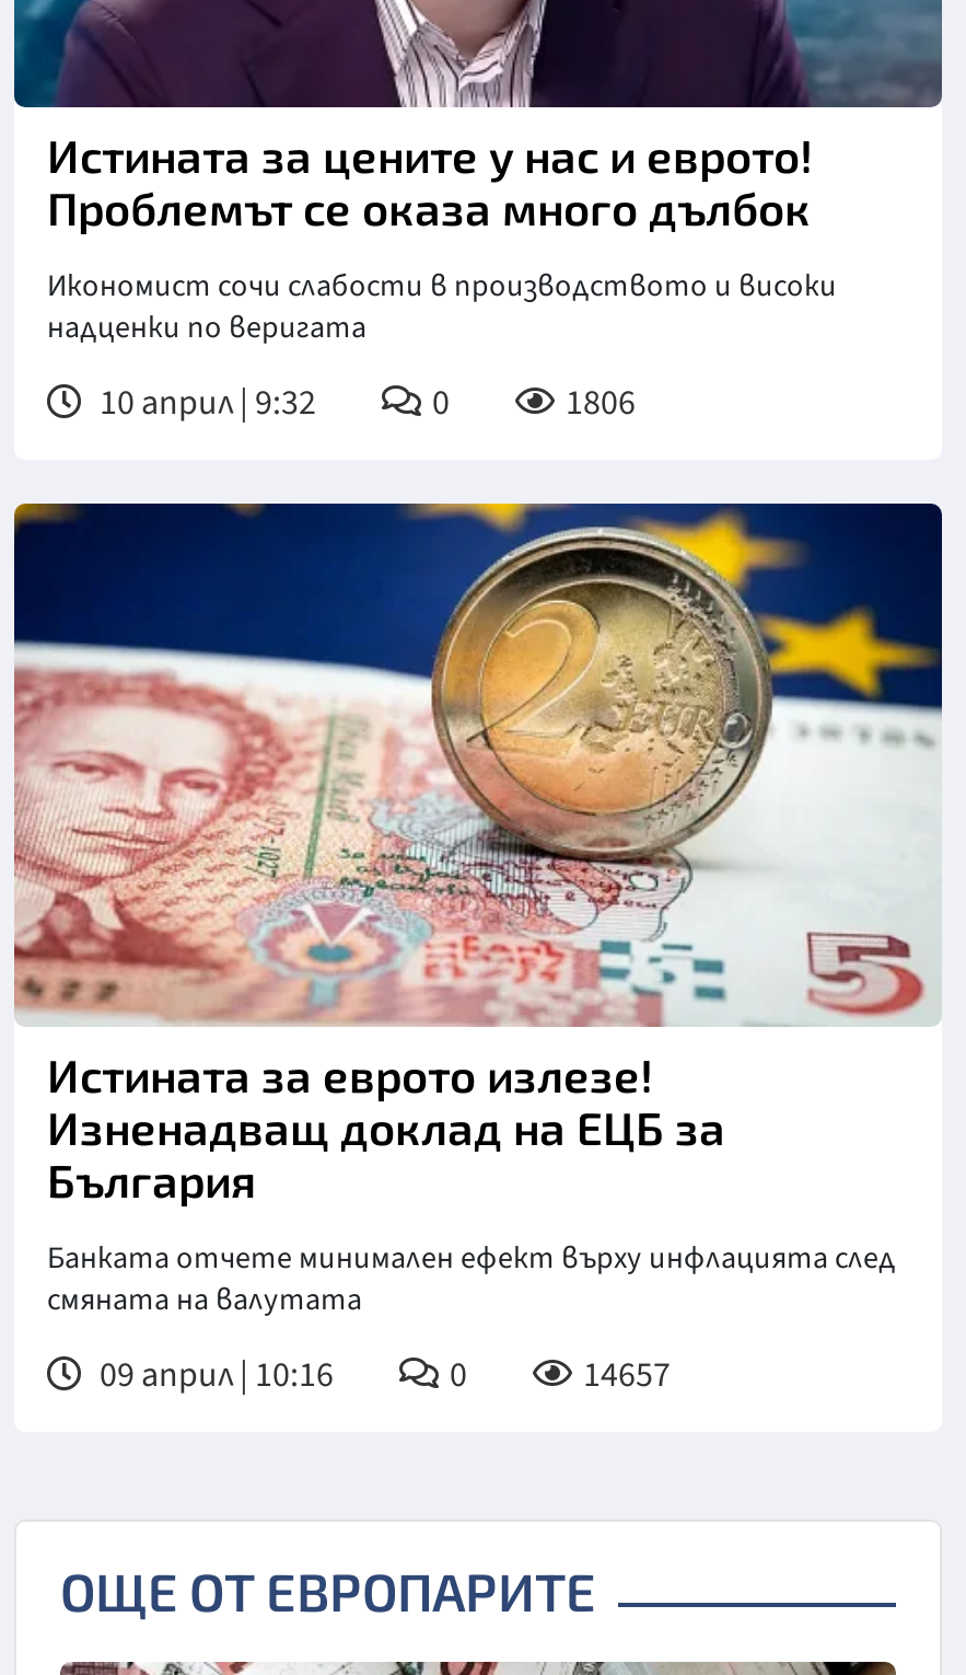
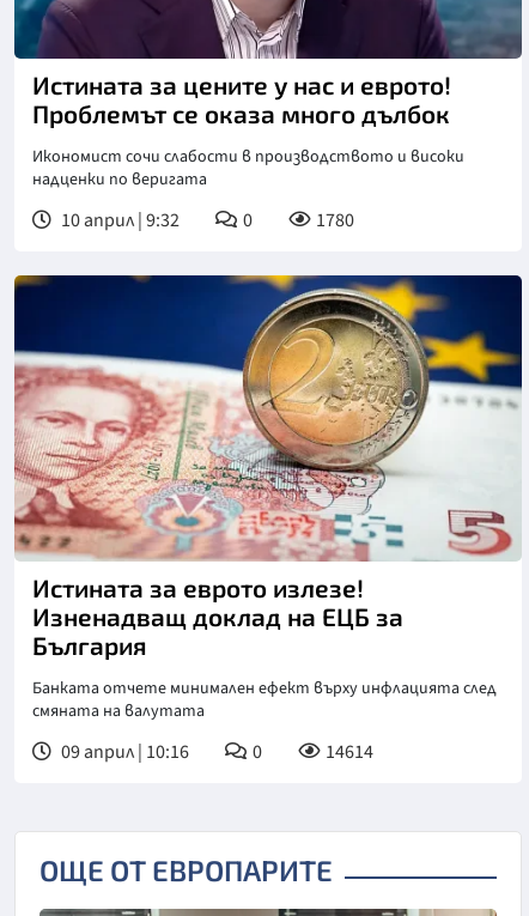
[566,380,636,428] 1806 -> [316,208,354,234] 1780
[583,1351,671,1399] 14657 -> [326,739,373,765] 14614

